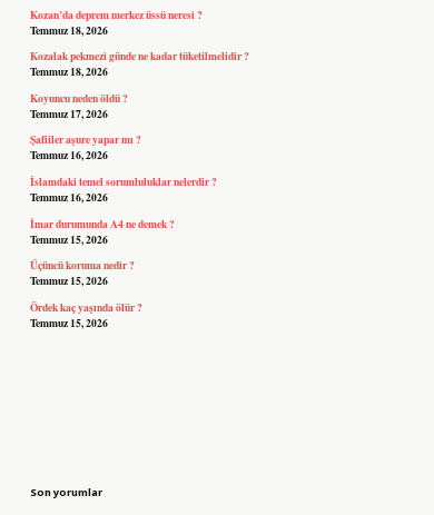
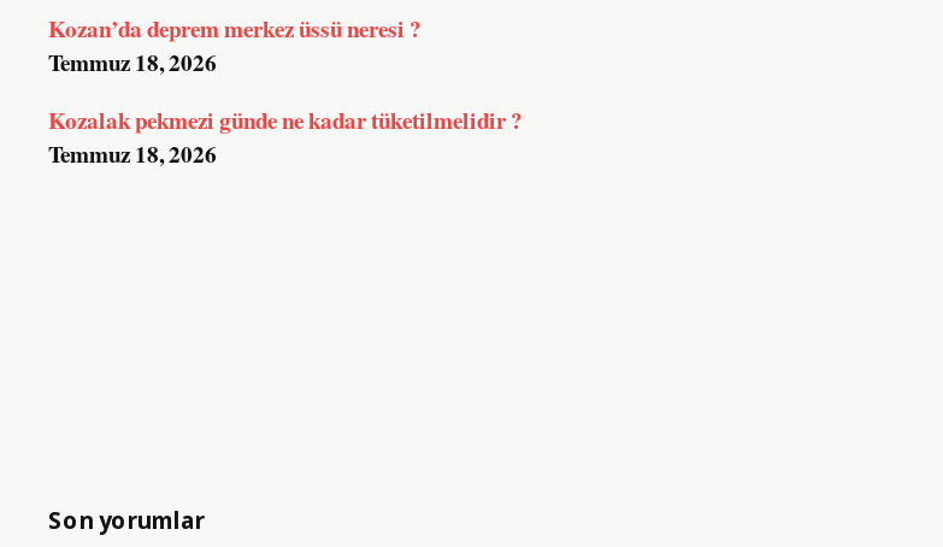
[29,90,216,330] Koyuncu neden öldü ? | Temmuz 17, 2026 | Şafiiler aşure yapar mı ? | Temmuz 16, 2026 | İslamdaki temel sorumluluklar nelerdir ? | Temmuz 16, 2026 | İmar durumunda A4 ne demek ? | Temmuz 15, 2026 | Üçüncü koruma nedir ? | Temmuz 15, 2026 | Ördek kaç yaşında ölür ? | Temmuz 15, 2026 -> none

